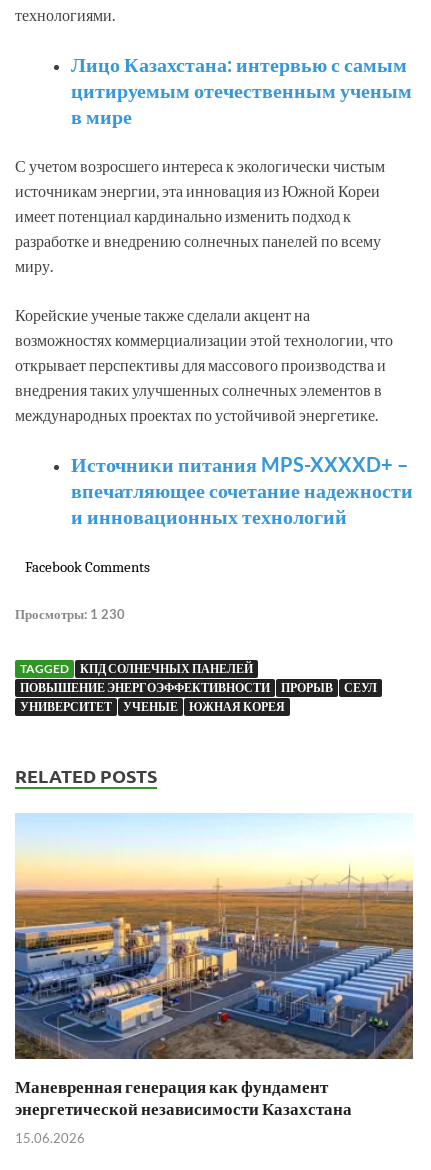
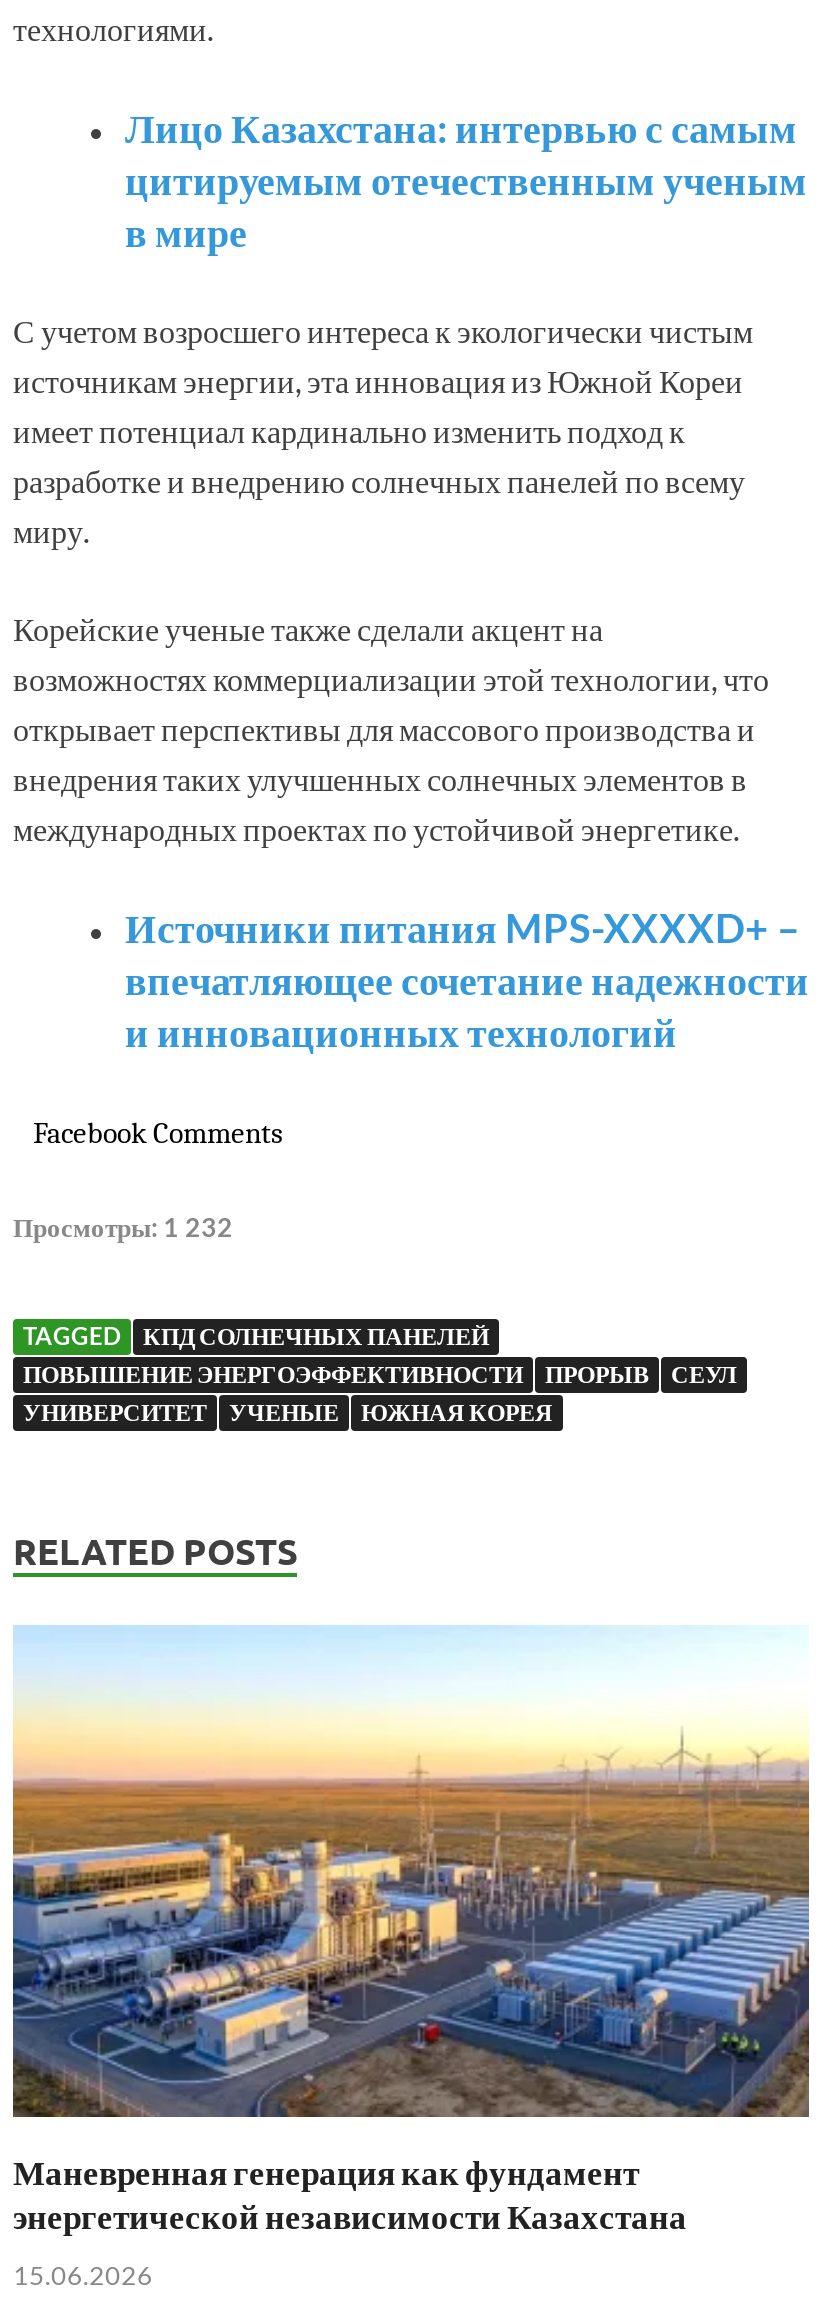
[15,606,125,622] Просмотры: 1 230 -> [13,1211,233,1243] Просмотры: 1 232

